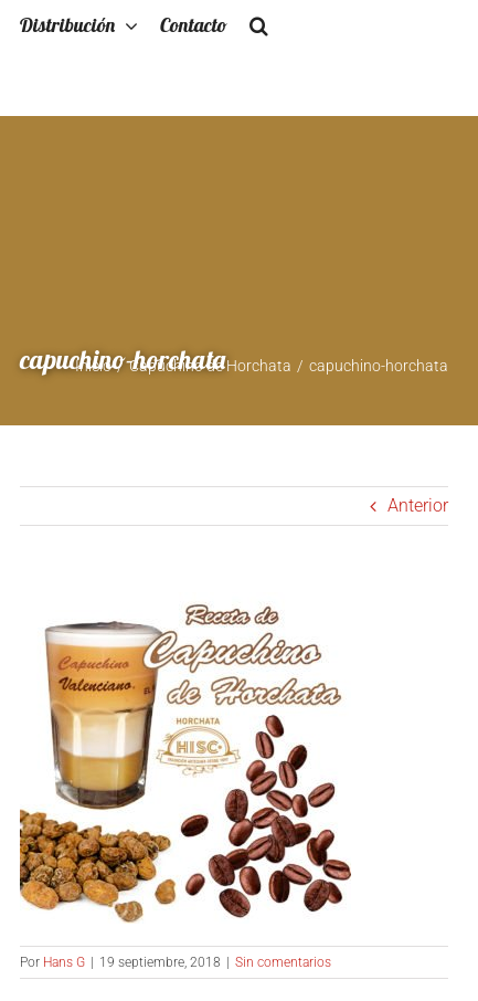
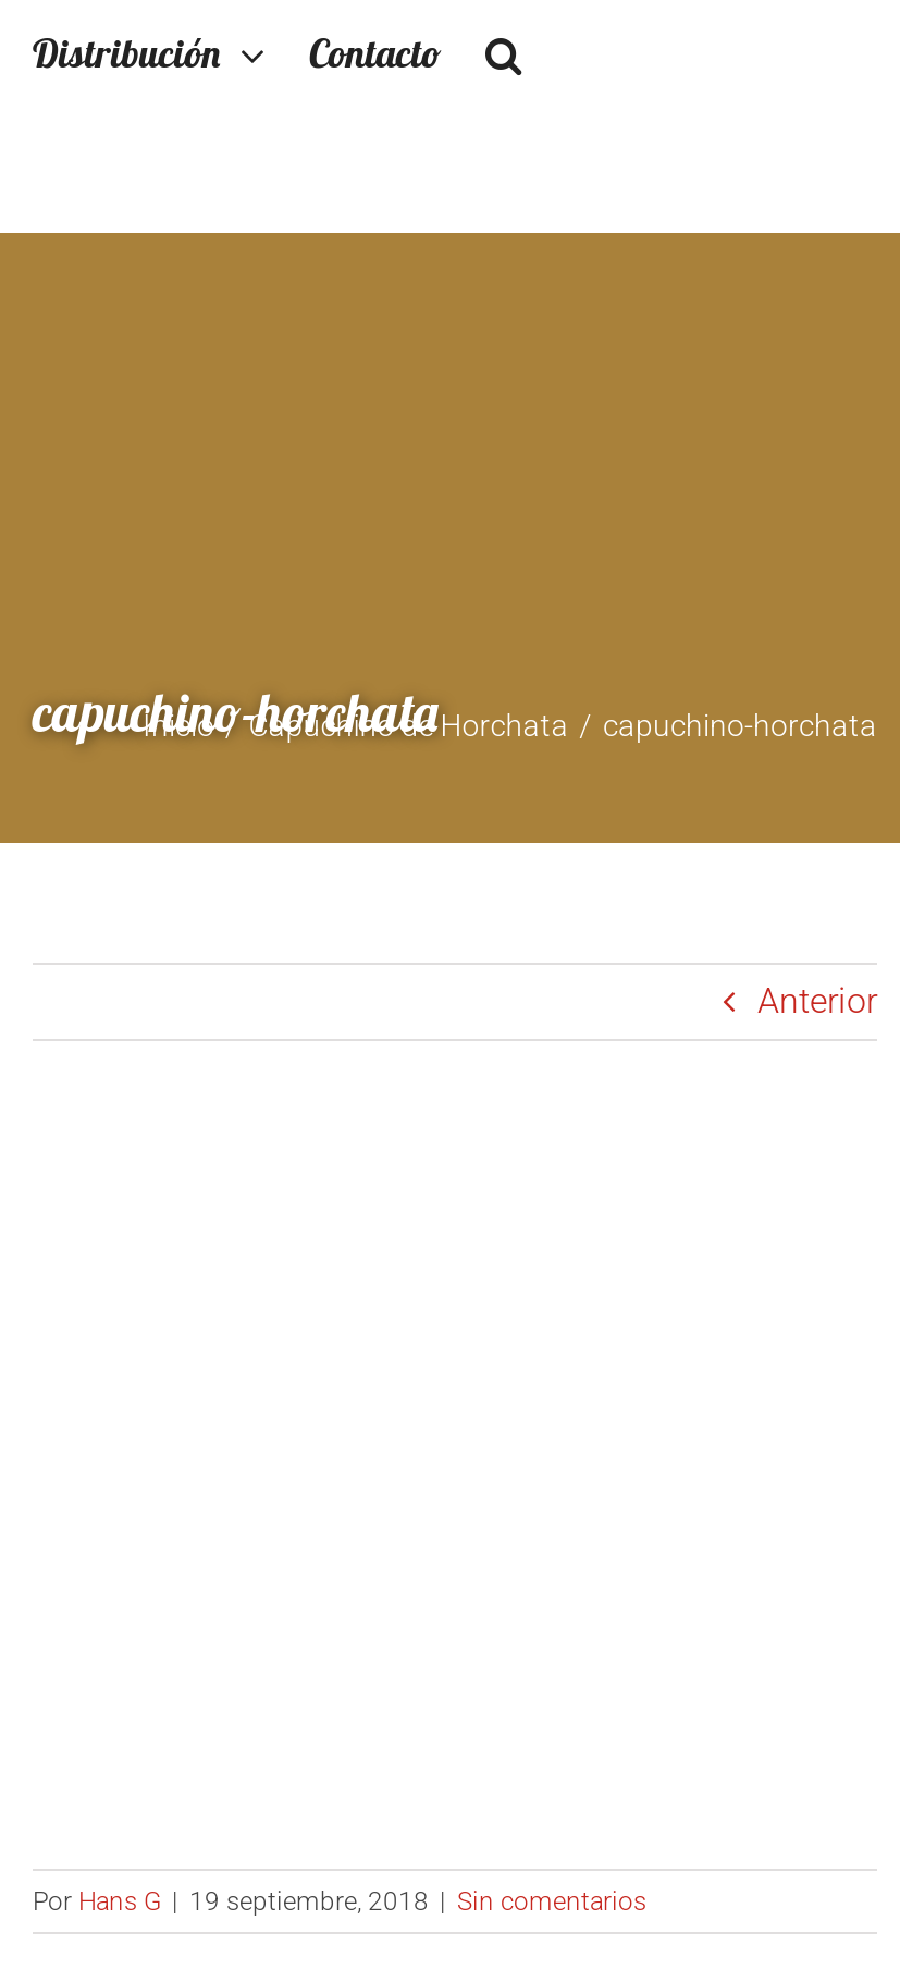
[19,603,352,924] [image] -> none

